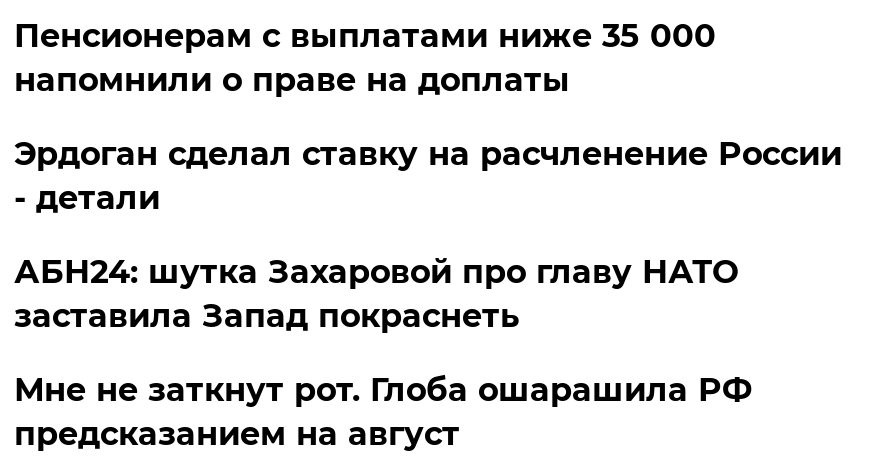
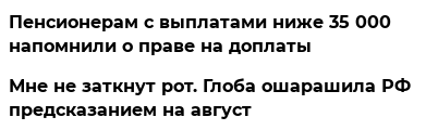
[14,135,842,335] Эрдоган сделал ставку на расчленение России | - детали | АБН24: шутка Захаровой про главу НАТО | заставила Запад покраснеть -> none

